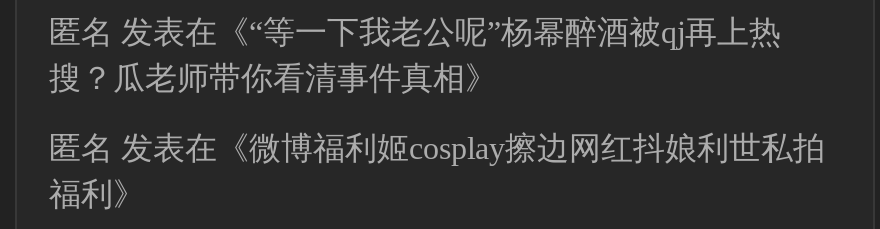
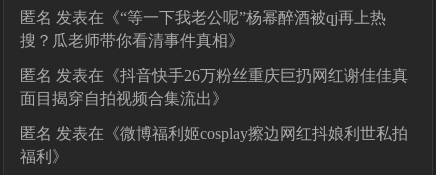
none -> [20,67,408,107] 匿名发表在《抖音快手26万粉丝重庆巨扔网红谢佳佳真 | 面目揭穿自拍视频合集流出》

